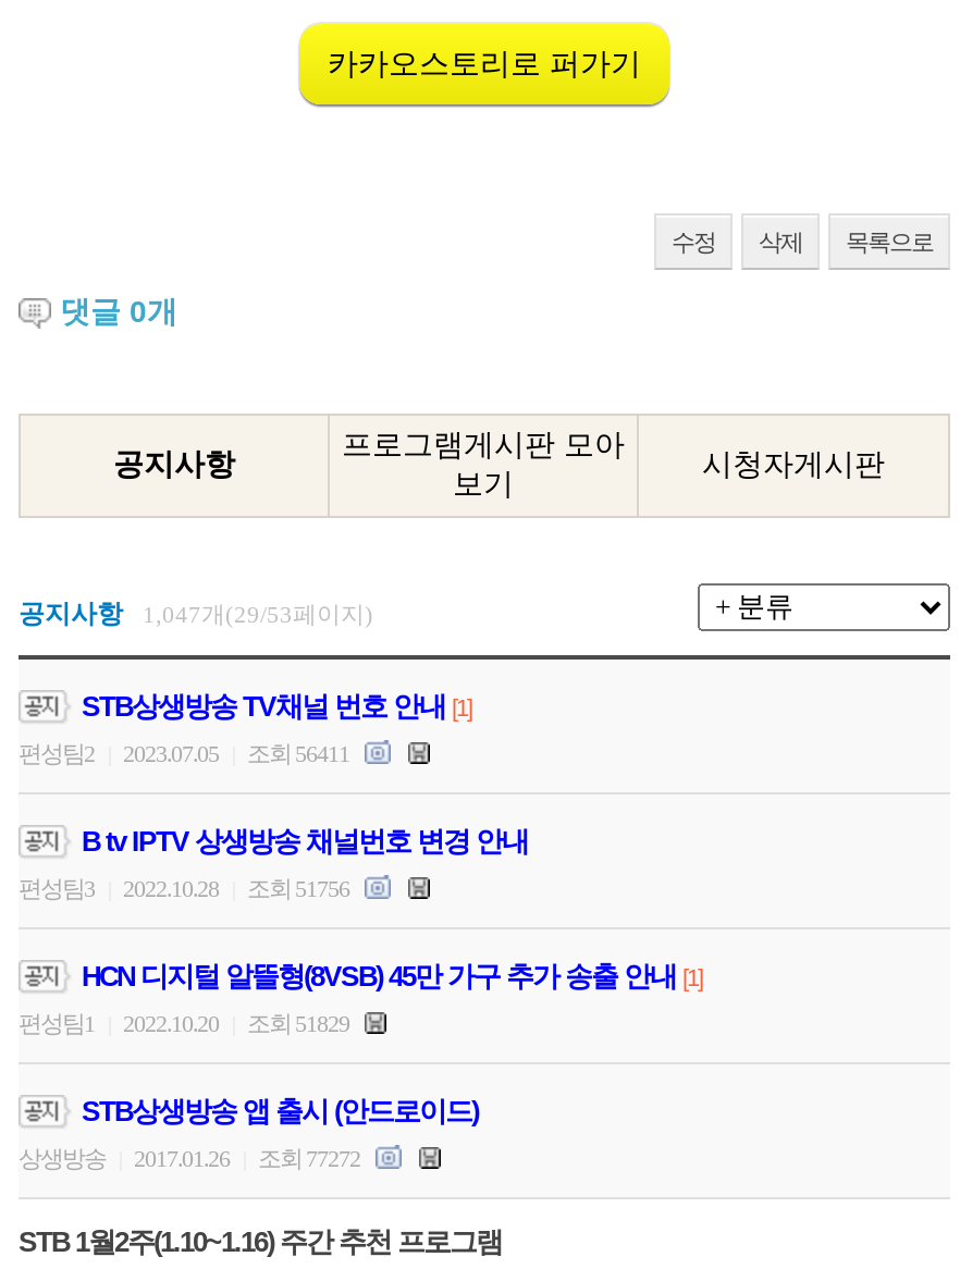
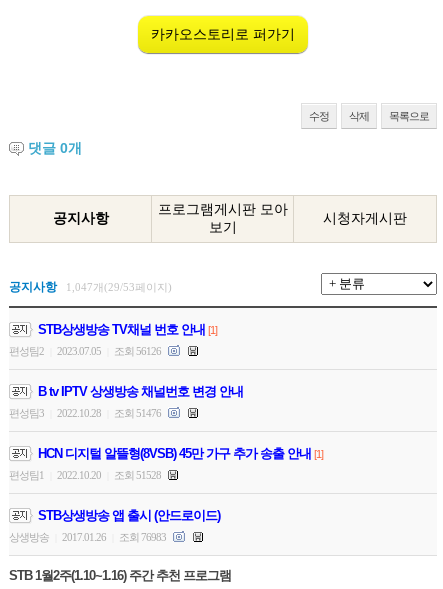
[19,740,354,766] 편성팀2 2023.07.05 조회 56411 -> [9,345,163,357] 편성팀2 2023.07.05 조회 56126
[19,875,354,901] 편성팀3 2022.10.28 조회 51756 -> [9,407,163,419] 편성팀3 2022.10.28 조회 51476
[19,1010,354,1036] 편성팀1 2022.10.20 조회 51829 -> [9,469,163,481] 편성팀1 2022.10.20 조회 51528
[19,1145,365,1171] 상생방송 2017.01.26 조회 77272 -> [9,531,168,543] 상생방송 2017.01.26 조회 76983

